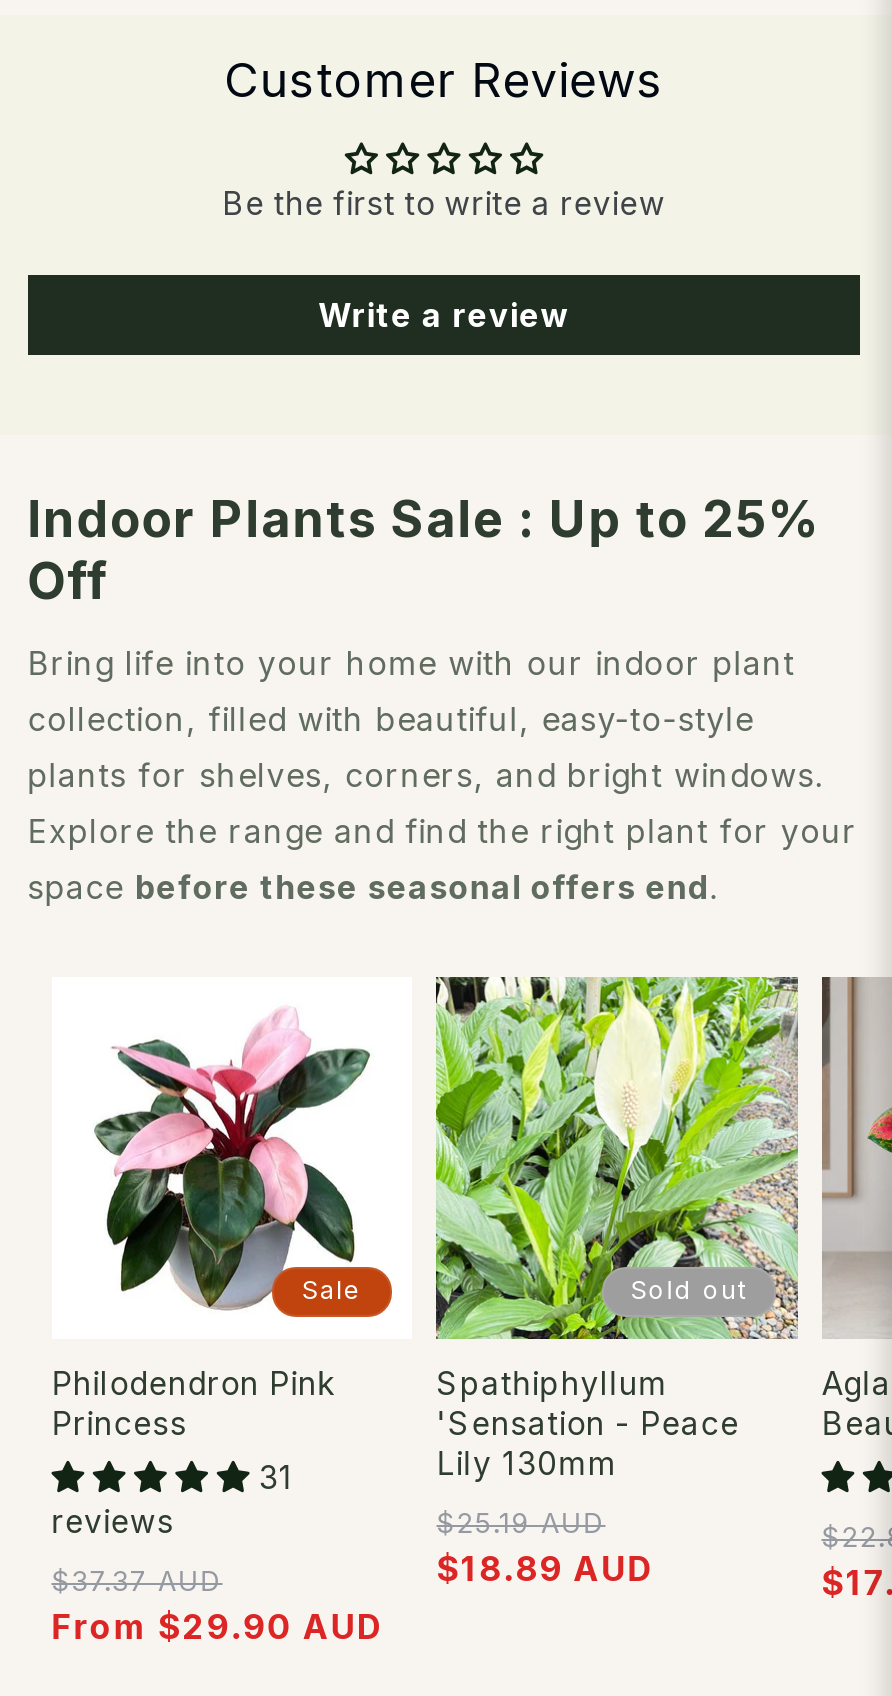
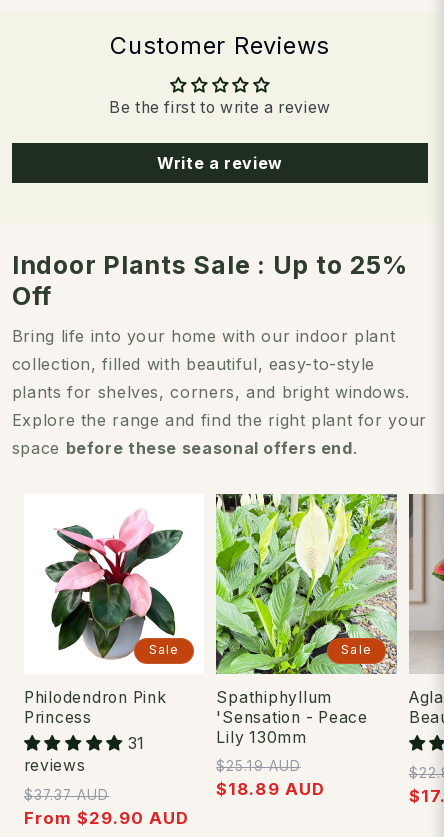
[630,1275,747,1305] Sold out -> [341,642,372,657] Sale

